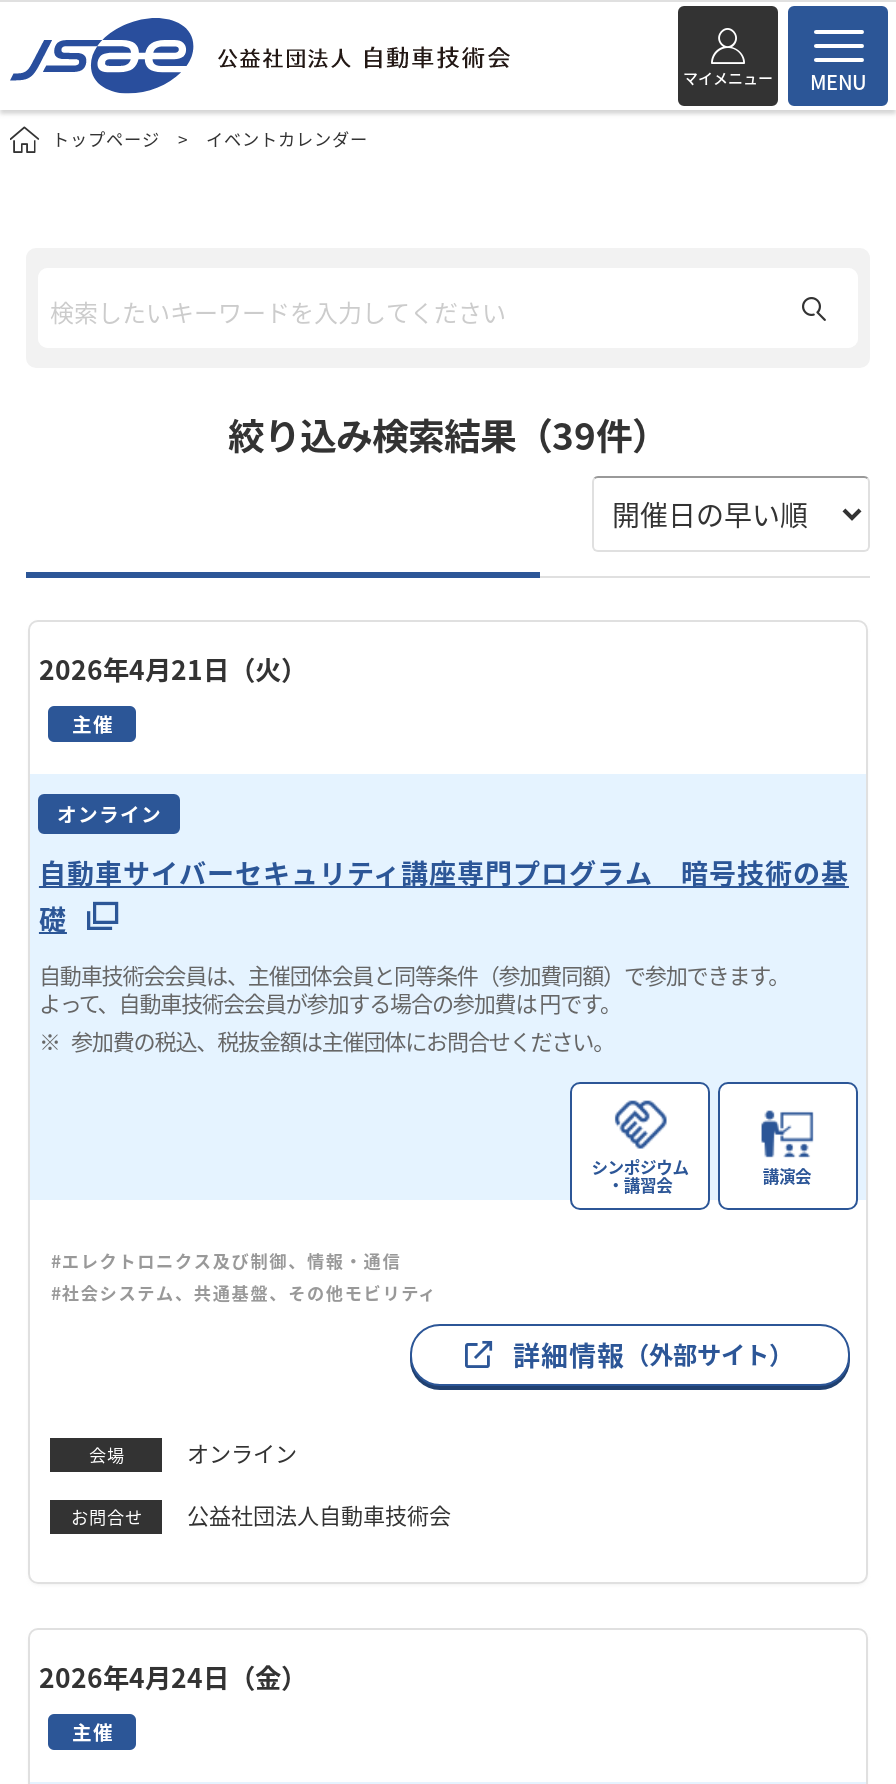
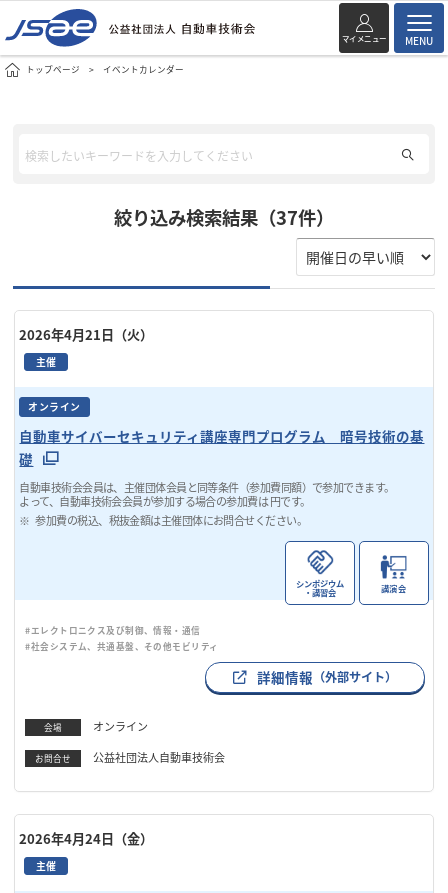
[228,408,668,460] 絞り込み検索結果（39件） -> [114,204,334,230] 絞り込み検索結果（37件）

